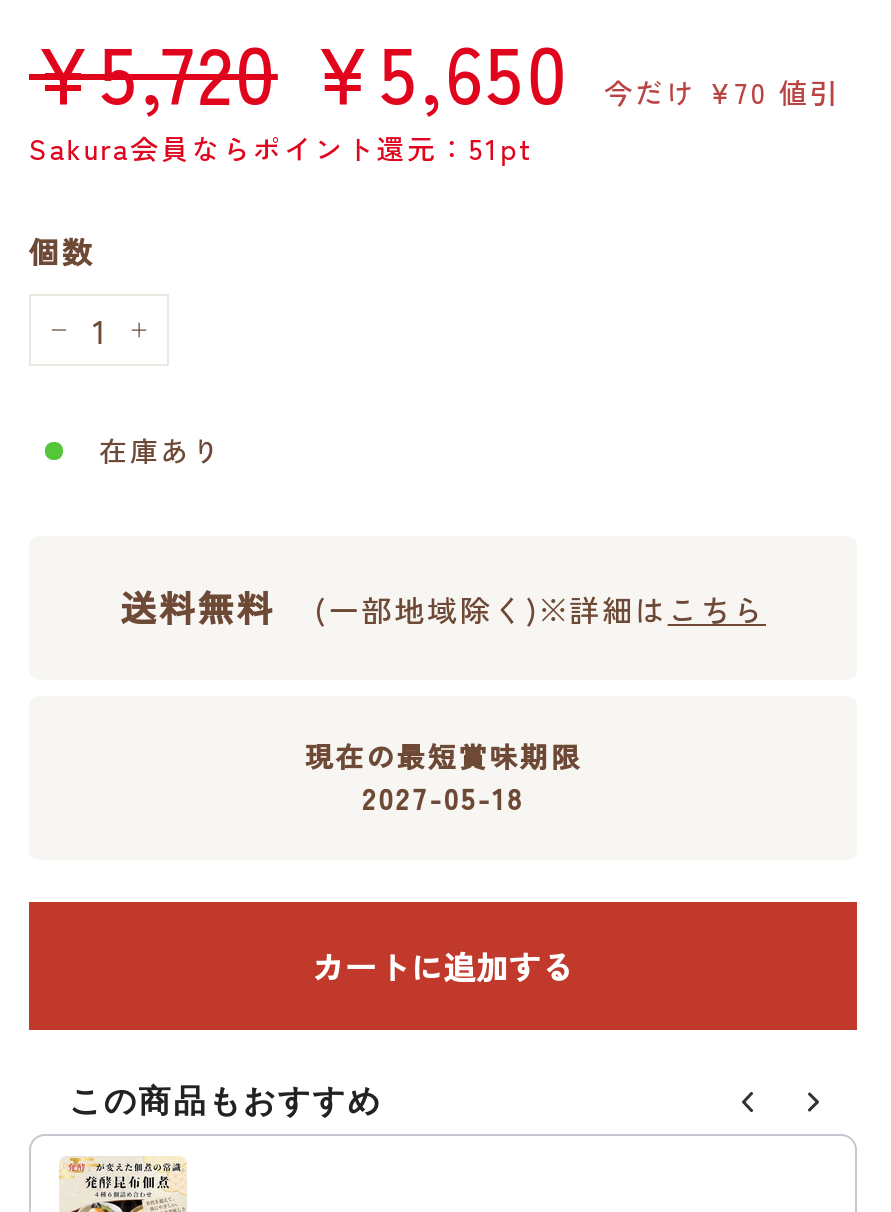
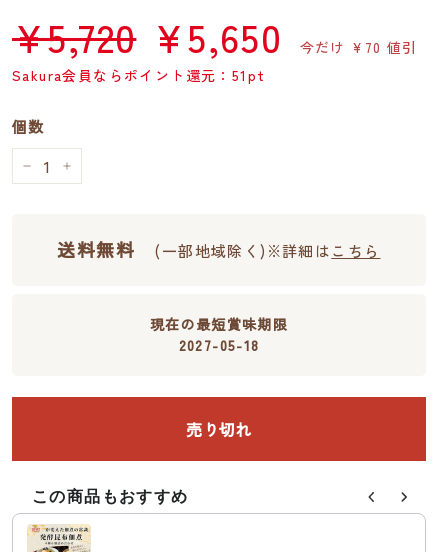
[99,431,222,471] 在庫あり -> none
[312,942,574,990] カートに追加する -> [186,417,252,441] 売り切れ

